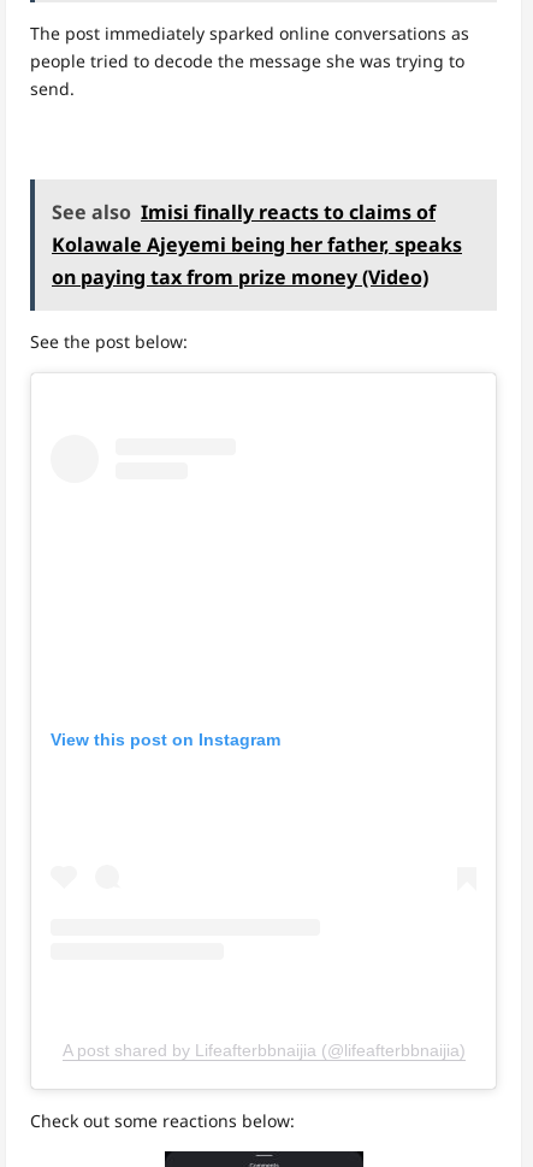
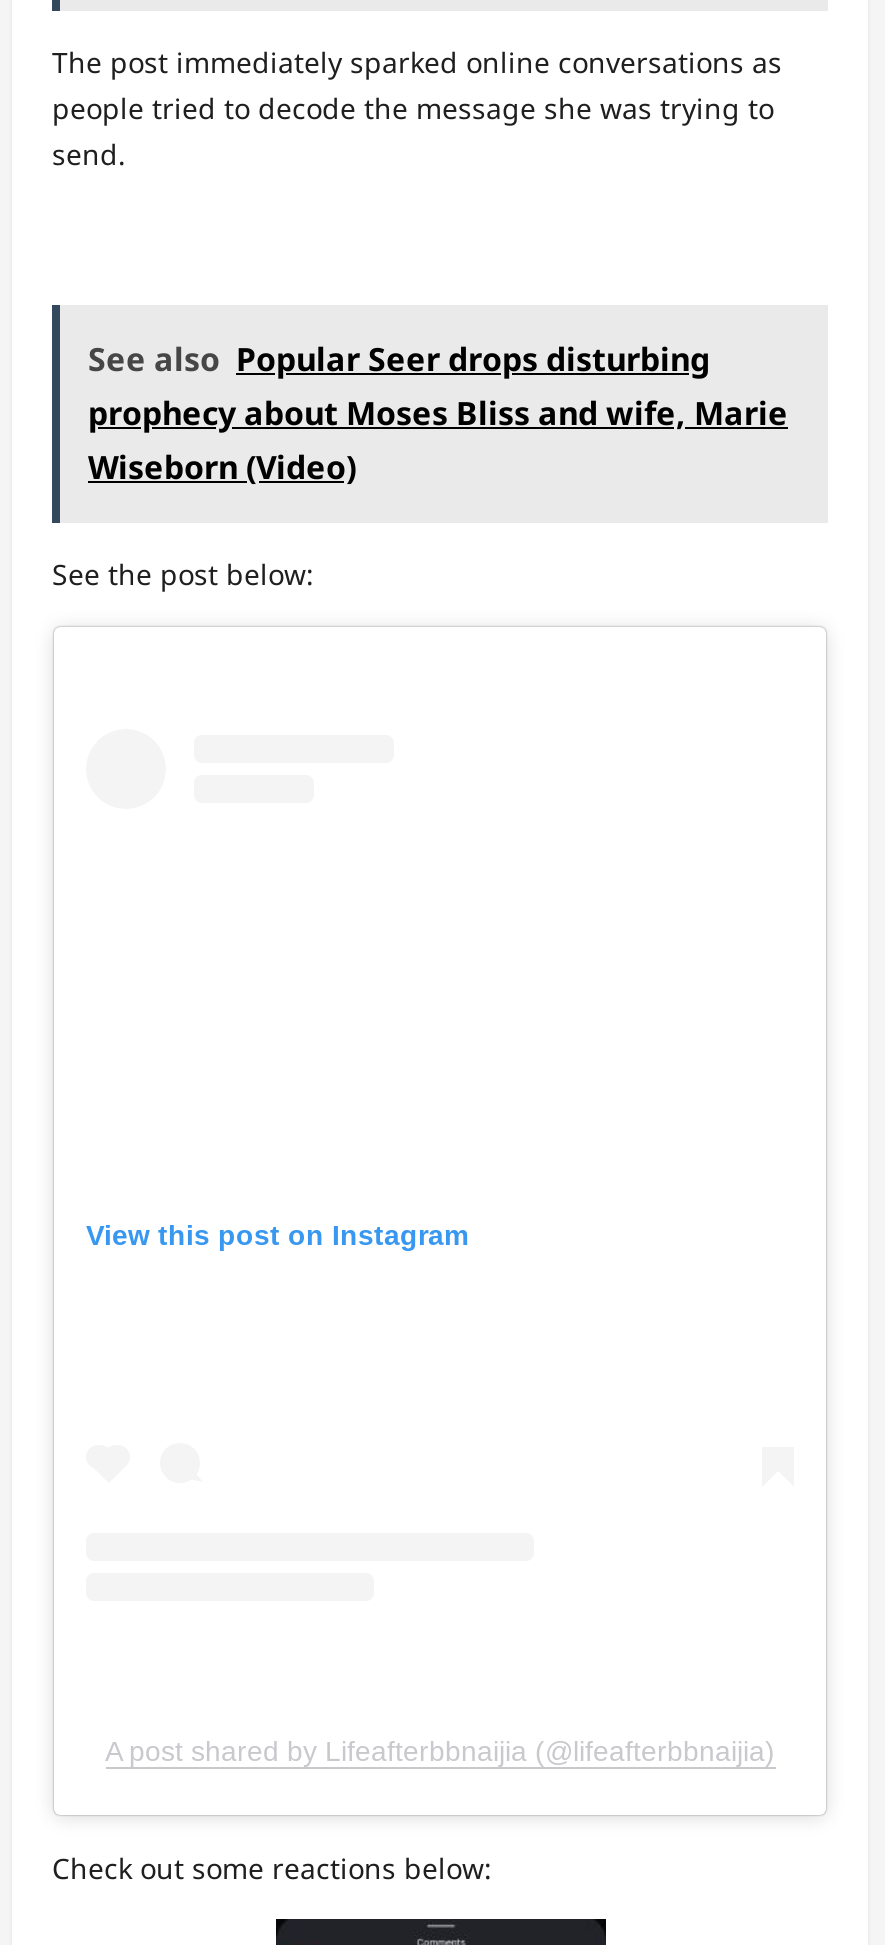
[52,198,462,290] See also Imisi finally reacts to claims of | Kolawale Ajeyemi being her father, speaks | on paying tax from prize money (Video) -> [88,336,788,488] See also Popular Seer drops disturbing | prophecy about Moses Bliss and wife, Marie | Wiseborn (Video)

